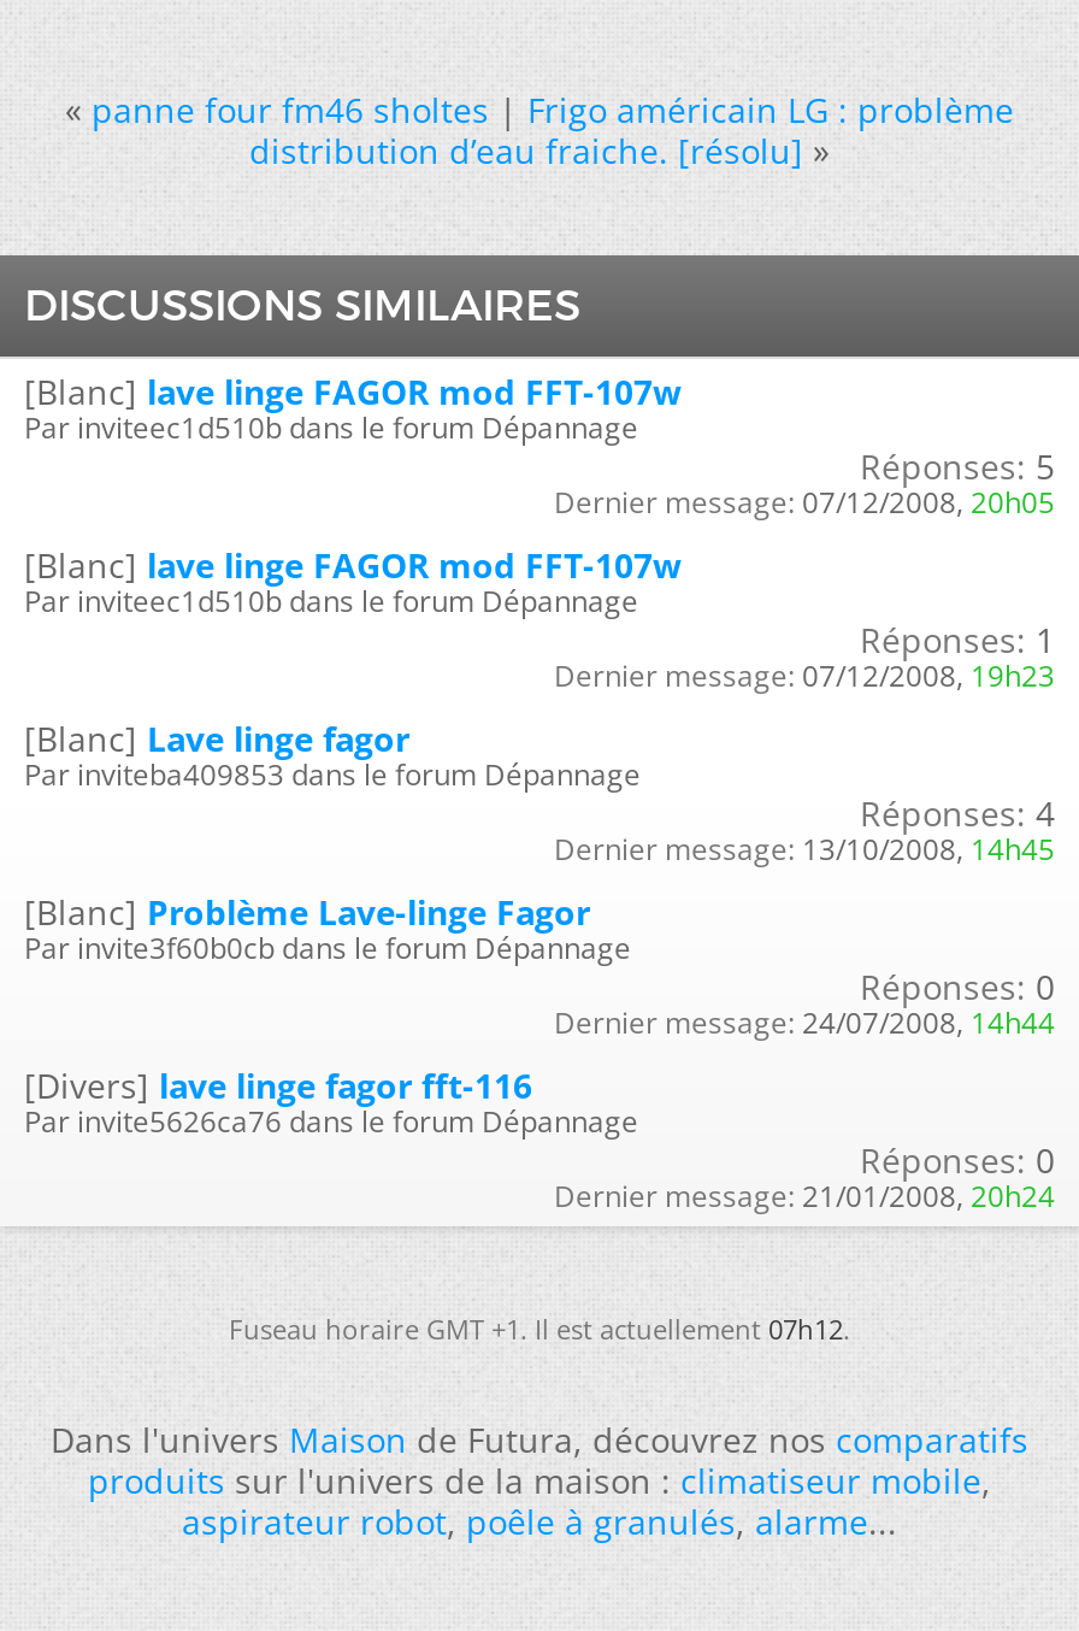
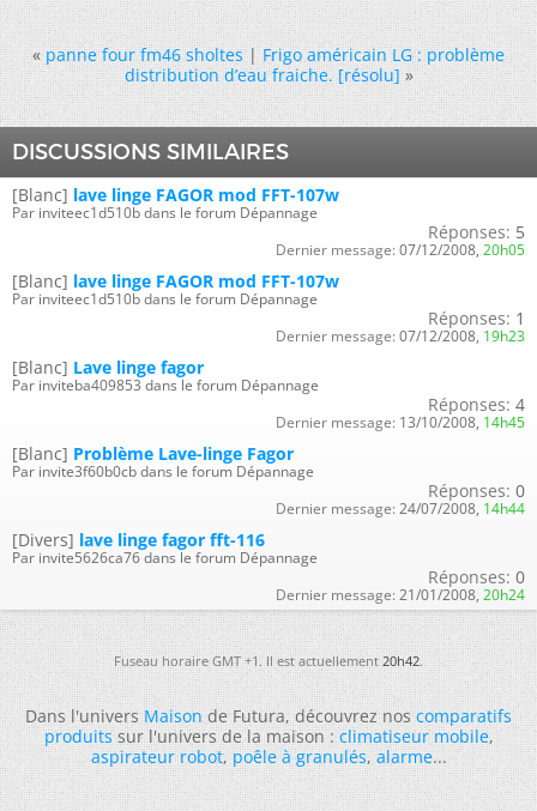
[229,1310,850,1346] Fuseau horaire GMT +1. Il est actuellement 07h12. -> [114,652,423,670] Fuseau horaire GMT +1. Il est actuellement 20h42.

